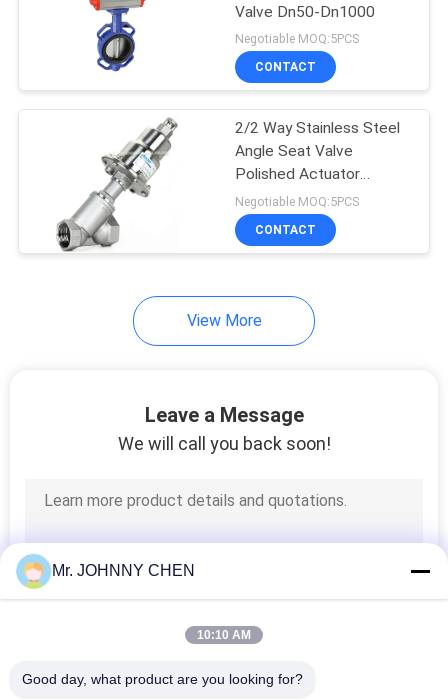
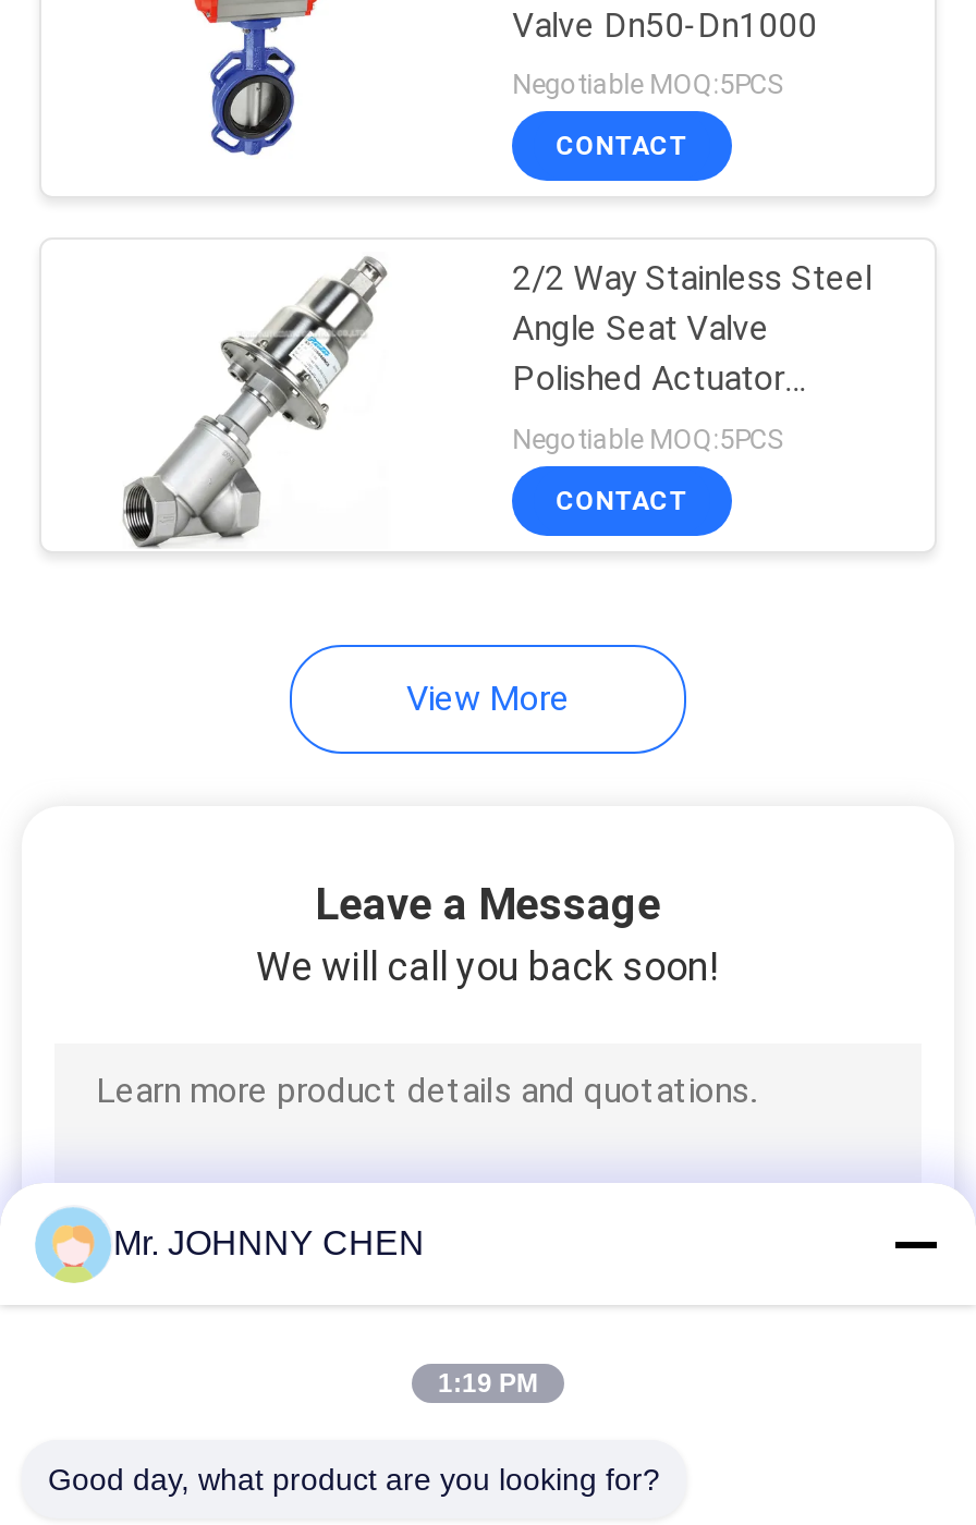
[197,628,251,642] 10:10 AM -> [438,1368,538,1399] 1:19 PM

